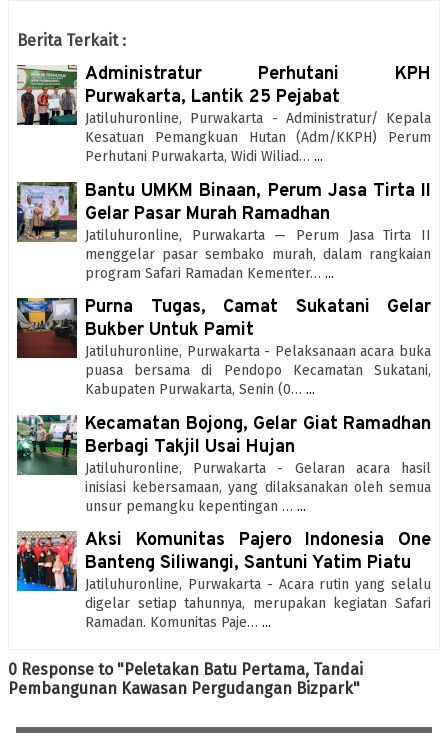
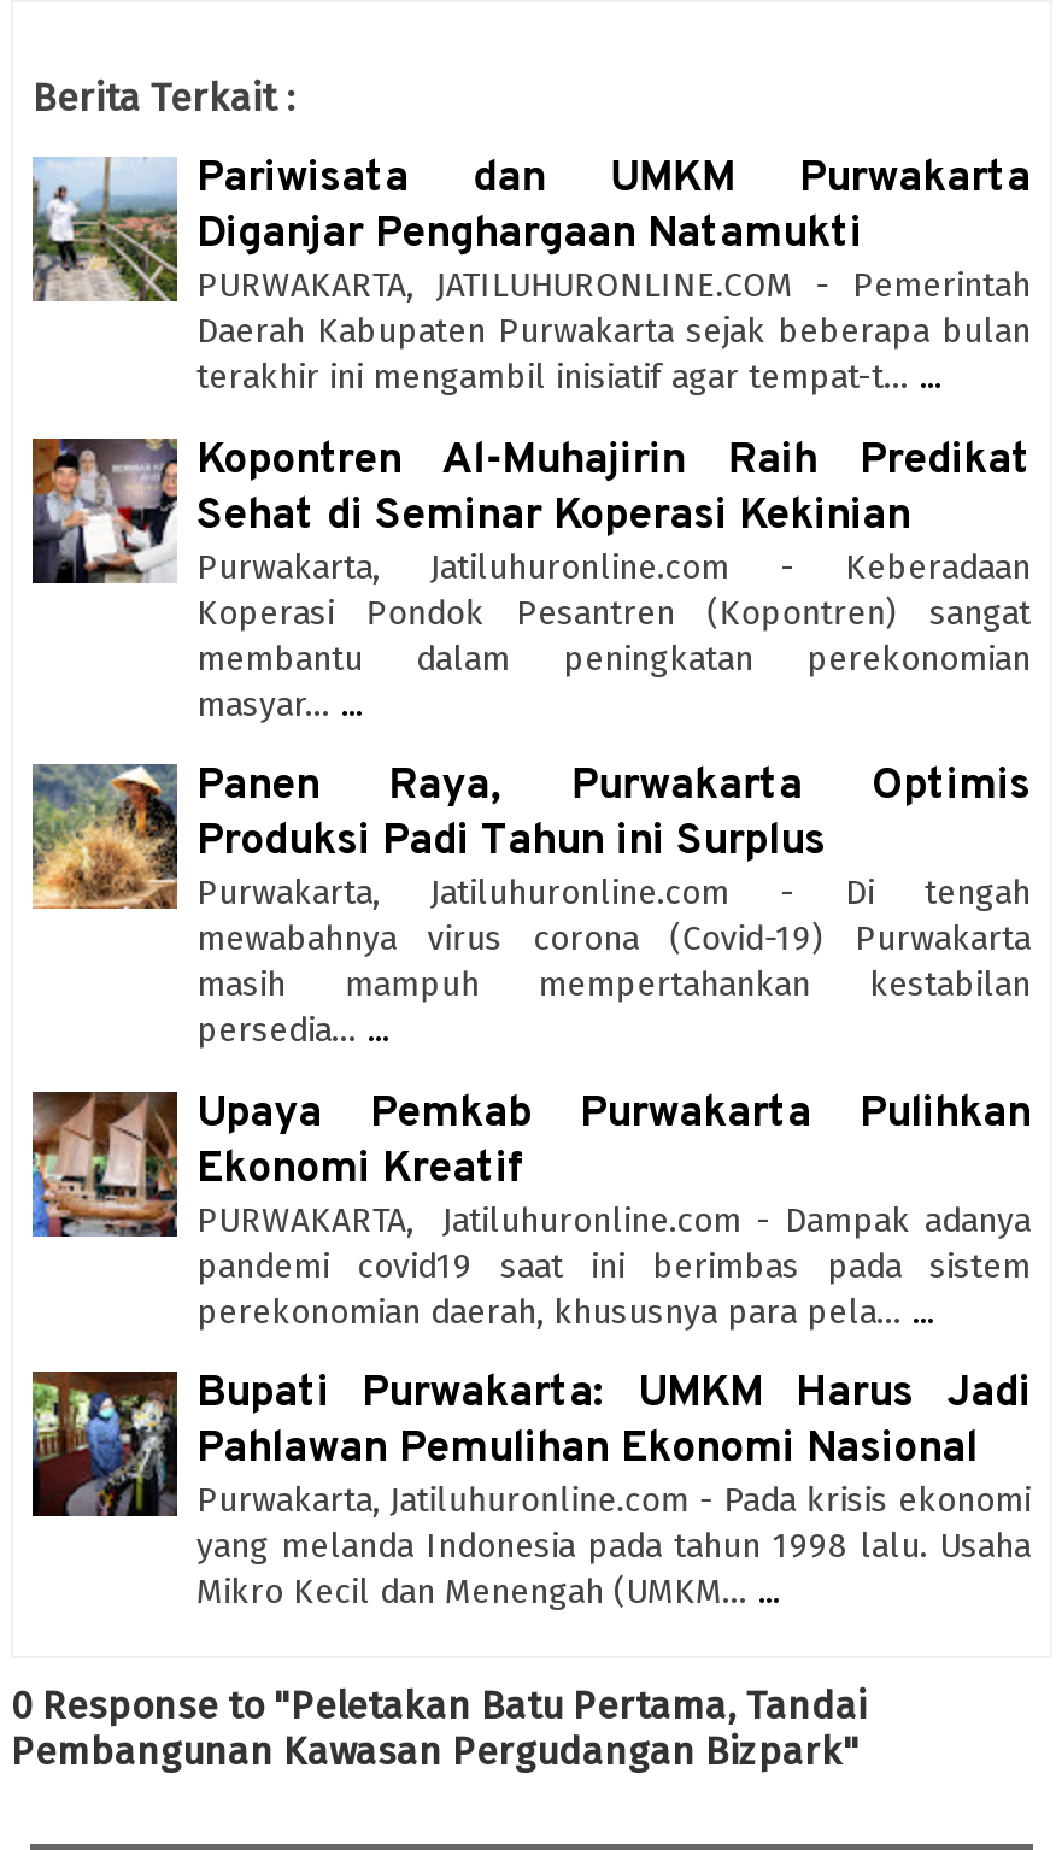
[17,63,431,165] [image] | Administratur Perhutani KPH | Purwakarta, Lantik 25 Pejabat | Jatiluhuronline, Purwakarta - Administratur/ Kepala | Kesatuan Pemangkuan Hutan (Adm/KKPH) Perum | Perhutani Purwakarta, Widi Wiliad… ... -> [30,153,1031,399] [image] | Pariwisata dan UMKM Purwakarta | Diganjar Penghargaan Natamukti | PURWAKARTA, JATILUHURONLINE.COM - Pemerintah | Daerah Kabupaten Purwakarta sejak beberapa bulan | terakhir ini mengambil inisiatif agar tempat-t… ...
[17,180,431,282] [image] | Bantu UMKM Binaan, Perum Jasa Tirta II | Gelar Pasar Murah Ramadhan | Jatiluhuronline, Purwakarta — Perum Jasa Tirta II | menggelar pasar sembako murah, dalam rangkaian | program Safari Ramadan Kementer… ... -> [33,434,1031,726] [image] | Kopontren Al-Muhajirin Raih Predikat | Sehat di Seminar Koperasi Kekinian | Purwakarta, Jatiluhuronline.com - Keberadaan | Koperasi Pondok Pesantren (Kopontren) sangat | membantu dalam peningkatan perekonomian | masyar… ...
[16,296,431,398] [image] | Purna Tugas, Camat Sukatani Gelar | Bukber Untuk Pamit | Jatiluhuronline, Purwakarta - Pelaksanaan acara buka | puasa bersama di Pendopo Kecamatan Sukatani, | Kabupaten Purwakarta, Senin (0… ... -> [30,760,1031,1052] [image] | Panen Raya, Purwakarta Optimis | Produksi Padi Tahun ini Surplus | Purwakarta, Jatiluhuronline.com - Di tengah | mewabahnya virus corona (Covid-19) Purwakarta | masih mampuh mempertahankan kestabilan | persedia… ...
[16,413,431,515] [image] | Kecamatan Bojong, Gelar Giat Ramadhan | Berbagi Takjil Usai Hujan | Jatiluhuronline, Purwakarta - Gelaran acara hasil | inisiasi kebersamaan, yang dilaksanakan oleh semua | unsur pemangku kepentingan … ... -> [30,1087,1031,1333] [image] | Upaya Pemkab Purwakarta Pulihkan | Ekonomi Kreatif | PURWAKARTA, Jatiluhuronline.com - Dampak adanya | pandemi covid19 saat ini berimbas pada sistem | perekonomian daerah, khususnya para pela… ...
[16,529,431,631] [image] | Aksi Komunitas Pajero Indonesia One | Banteng Siliwangi, Santuni Yatim Piatu | Jatiluhuronline, Purwakarta - Acara rutin yang selalu | digelar setiap tahunnya, merupakan kegiatan Safari | Ramadan. Komunitas Paje… ... -> [30,1368,1031,1614] [image] | Bupati Purwakarta: UMKM Harus Jadi | Pahlawan Pemulihan Ekonomi Nasional | Purwakarta, Jatiluhuronline.com - Pada krisis ekonomi | yang melanda Indonesia pada tahun 1998 lalu. Usaha | Mikro Kecil dan Menengah (UMKM… ...

